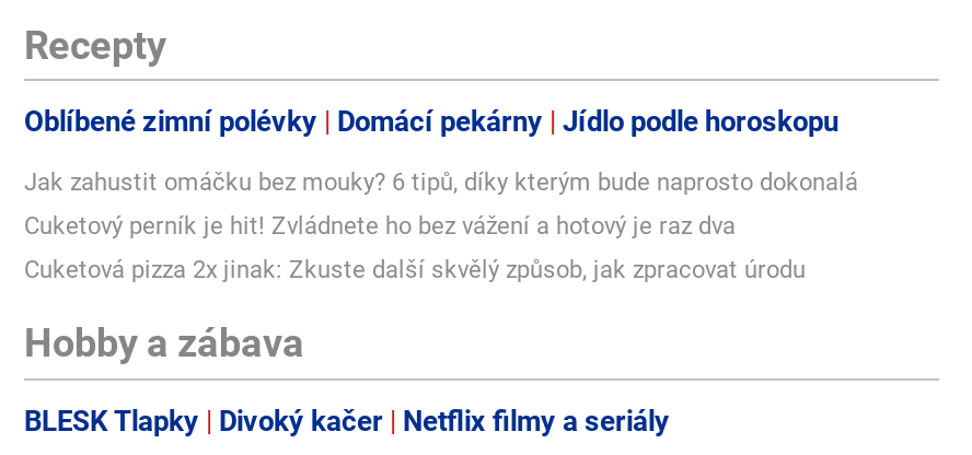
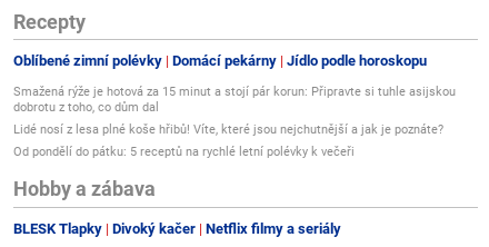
[24,170,858,198] Jak zahustit omáčku bez mouky? 6 tipů, díky kterým bude naprosto dokonalá -> [13,85,456,115] Smažená rýže je hotová za 15 minut a stojí pár korun: Připravte si tuhle asijskou | dobrotu z toho, co dům dal
[24,213,736,242] Cuketový perník je hit! Zvládnete ho bez vážení a hotový je raz dva -> [13,123,443,137] Lidé nosí z lesa plné koše hřibů! Víte, které jsou nejchutnější a jak je poznáte?
[24,257,806,285] Cuketová pizza 2x jinak: Zkuste další skvělý způsob, jak zpracovat úrodu -> [13,145,355,160] Od pondělí do pátku: 5 receptů na rychlé letní polévky k večeři

